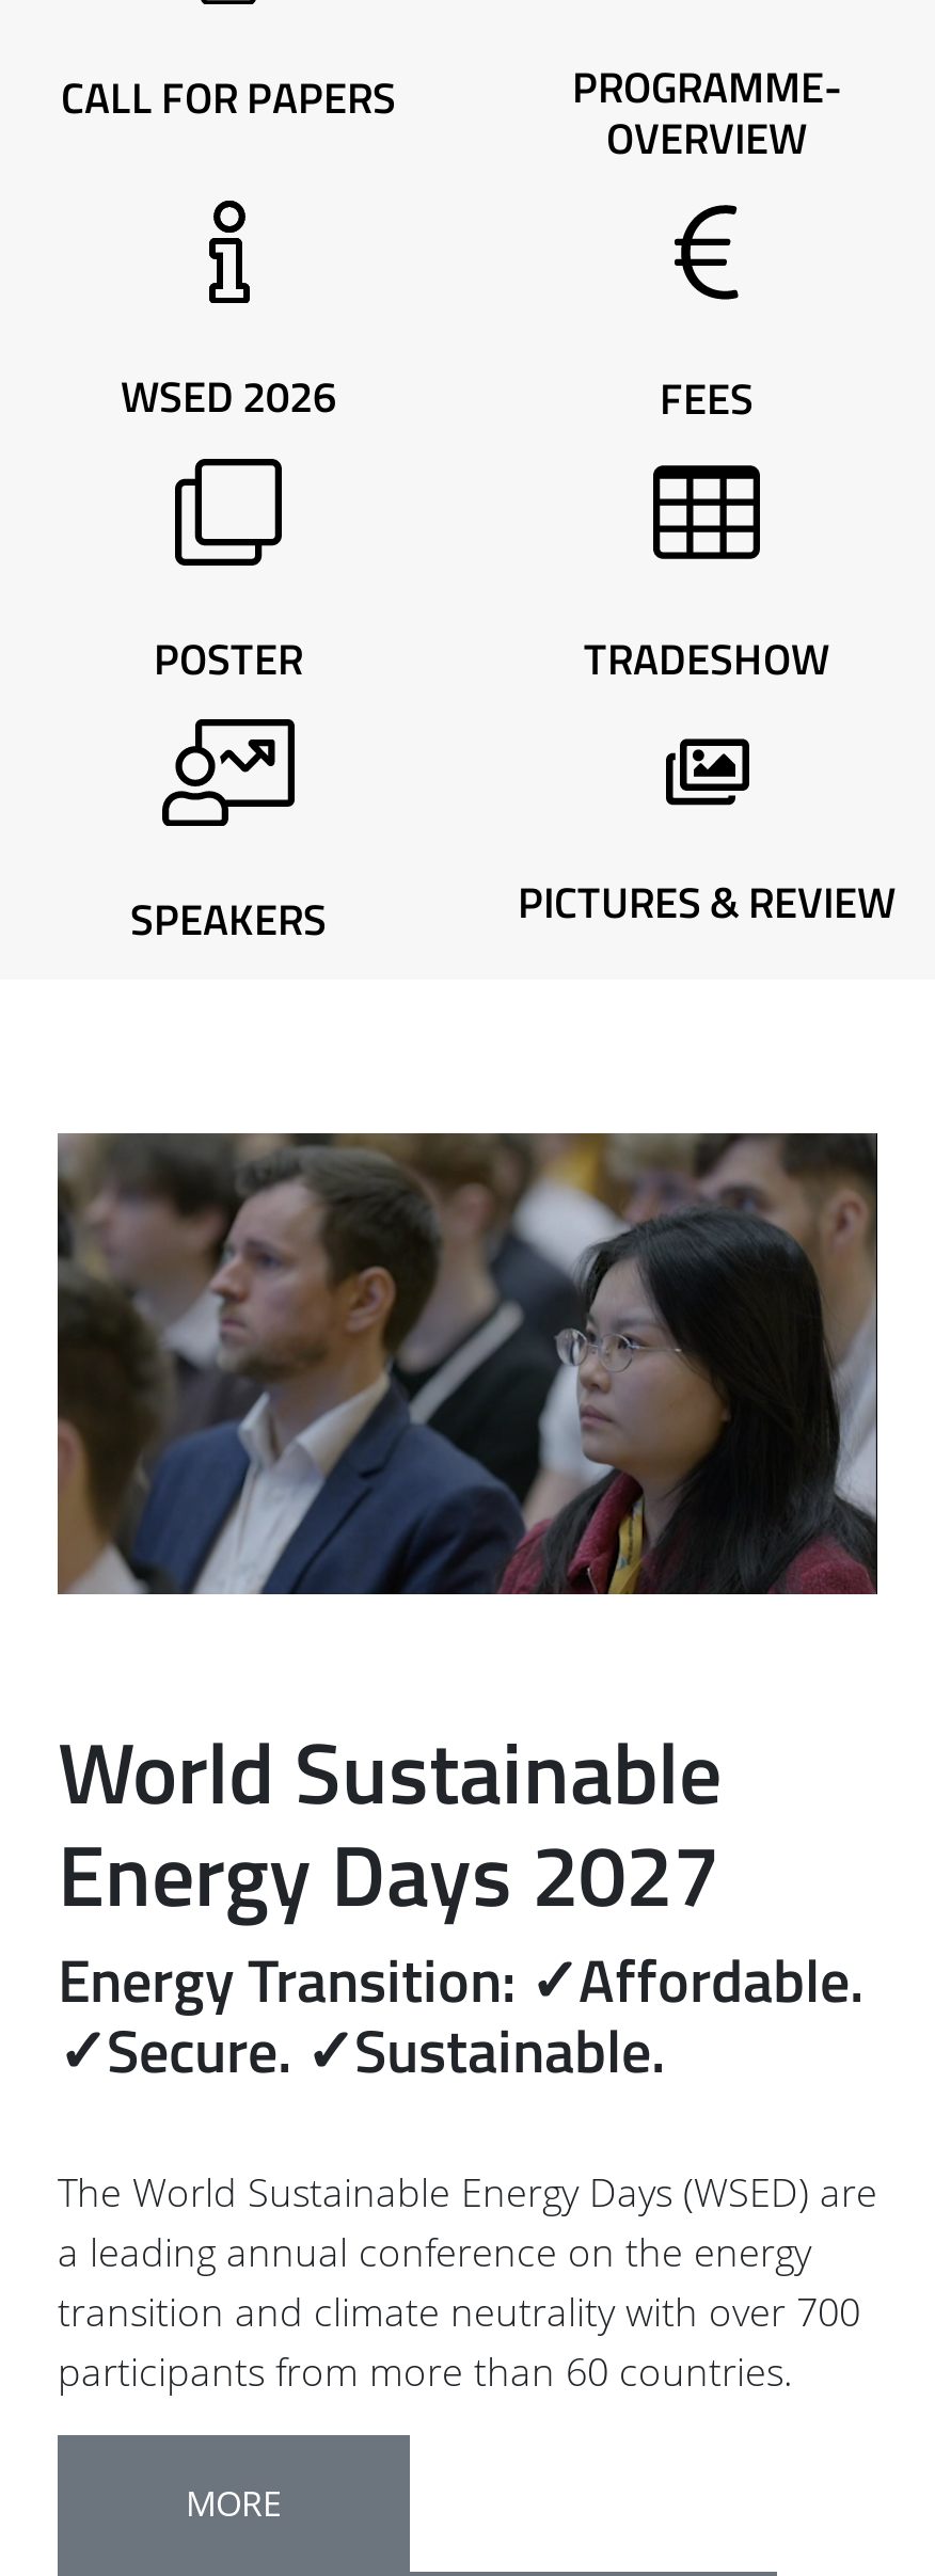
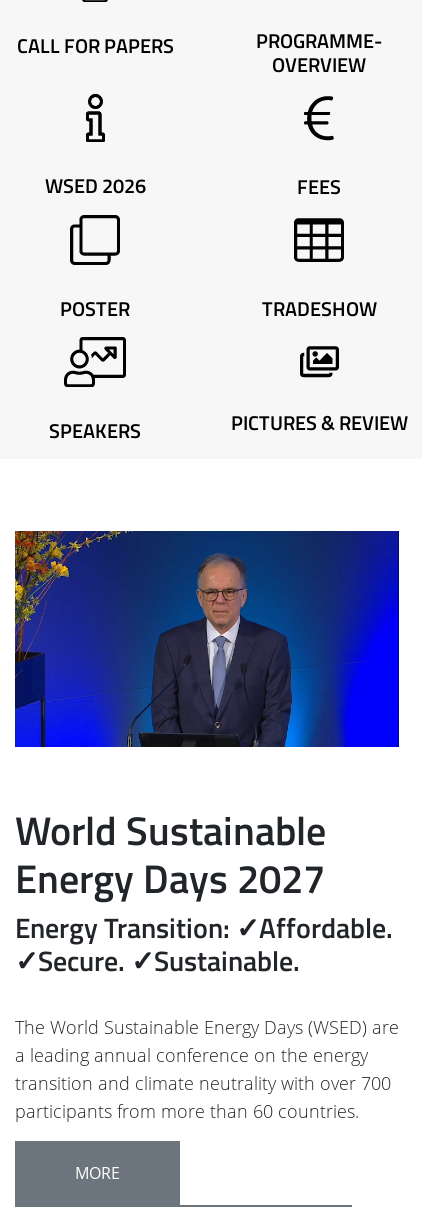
[56,1131,879,1596] [image] -> [14,530,400,748] [image]

